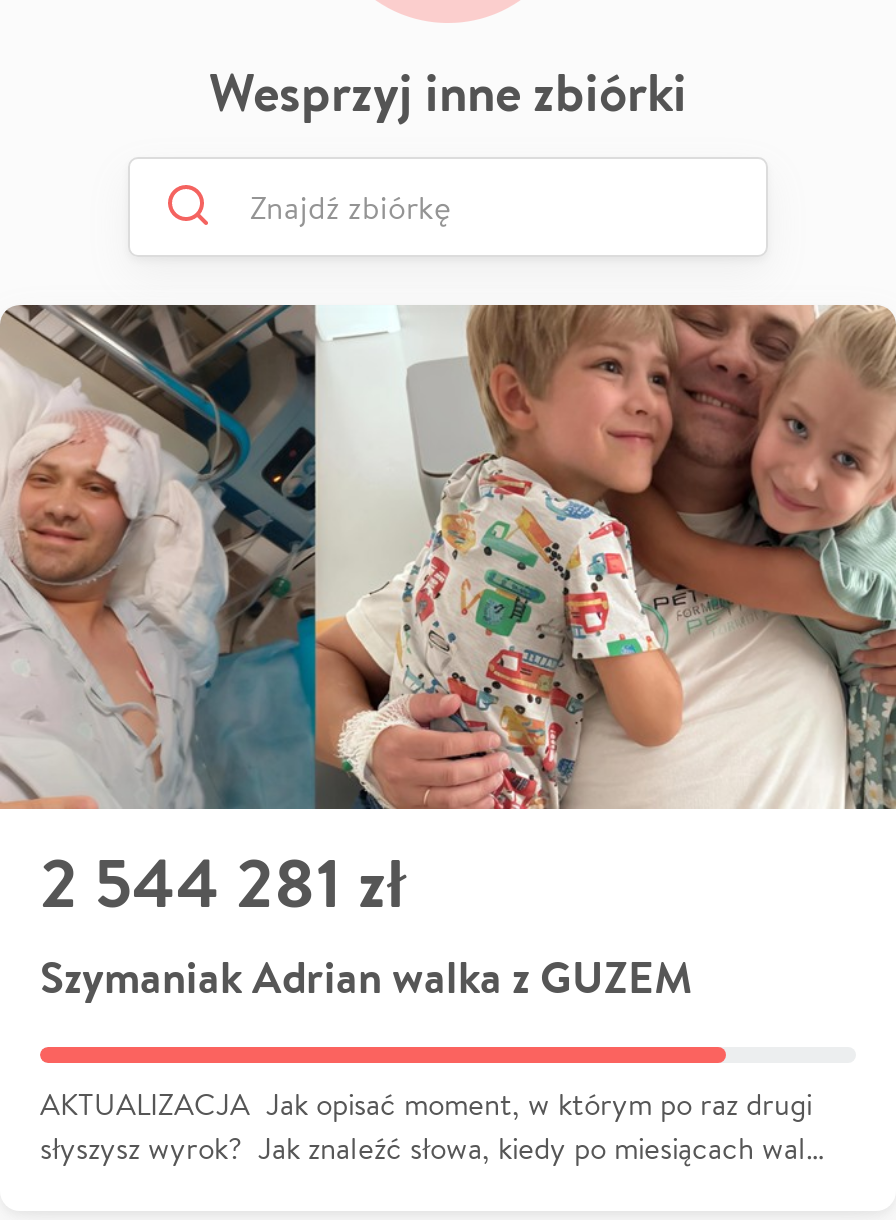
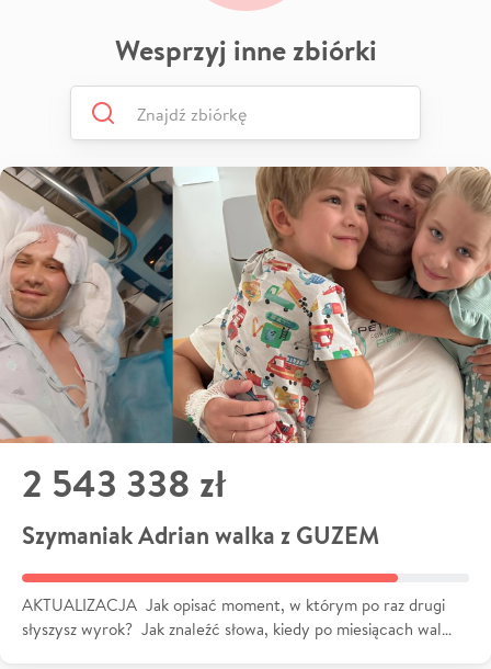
[40,834,406,928] 2 544 281 zł -> [22,458,226,509] 2 543 338 zł

